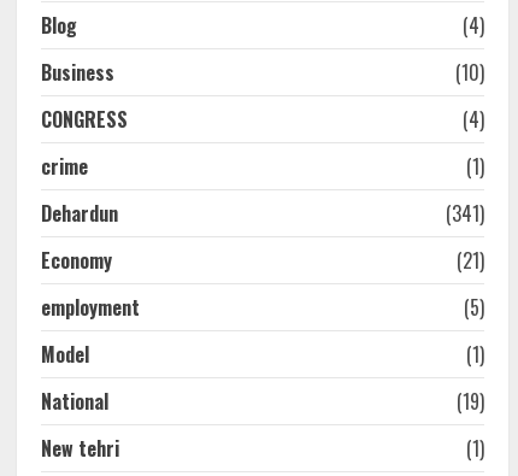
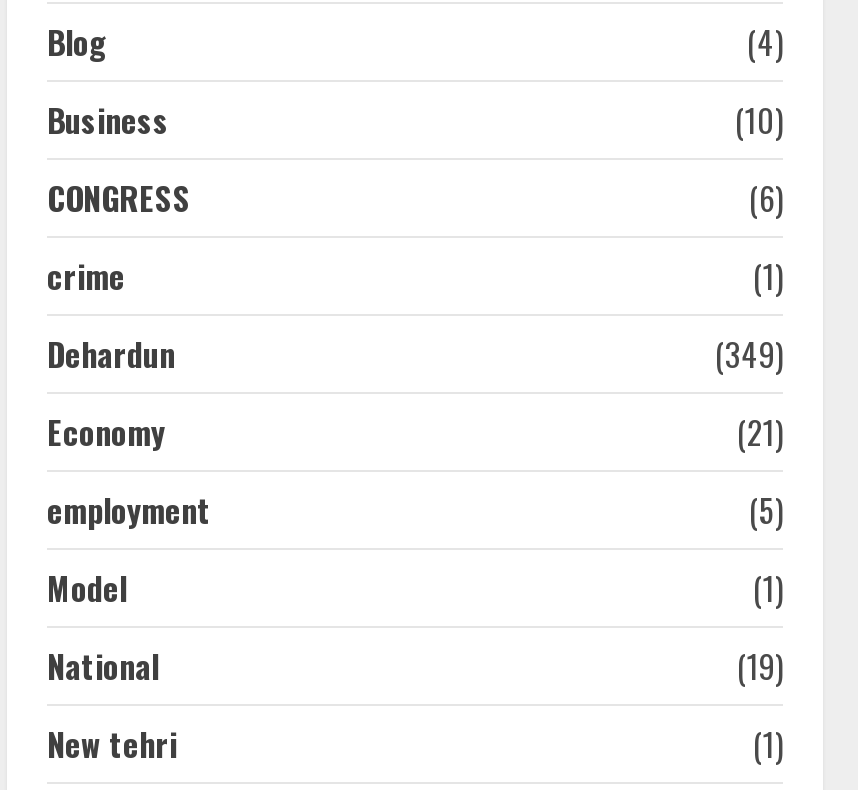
[463,105,484,134] (4) -> [749,174,783,222] (6)
[446,199,484,228] (341) -> [715,330,783,378] (349)

